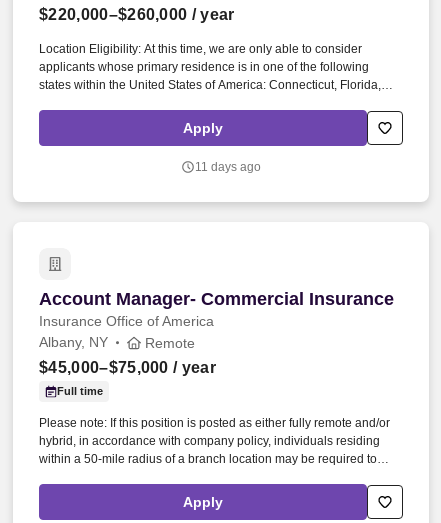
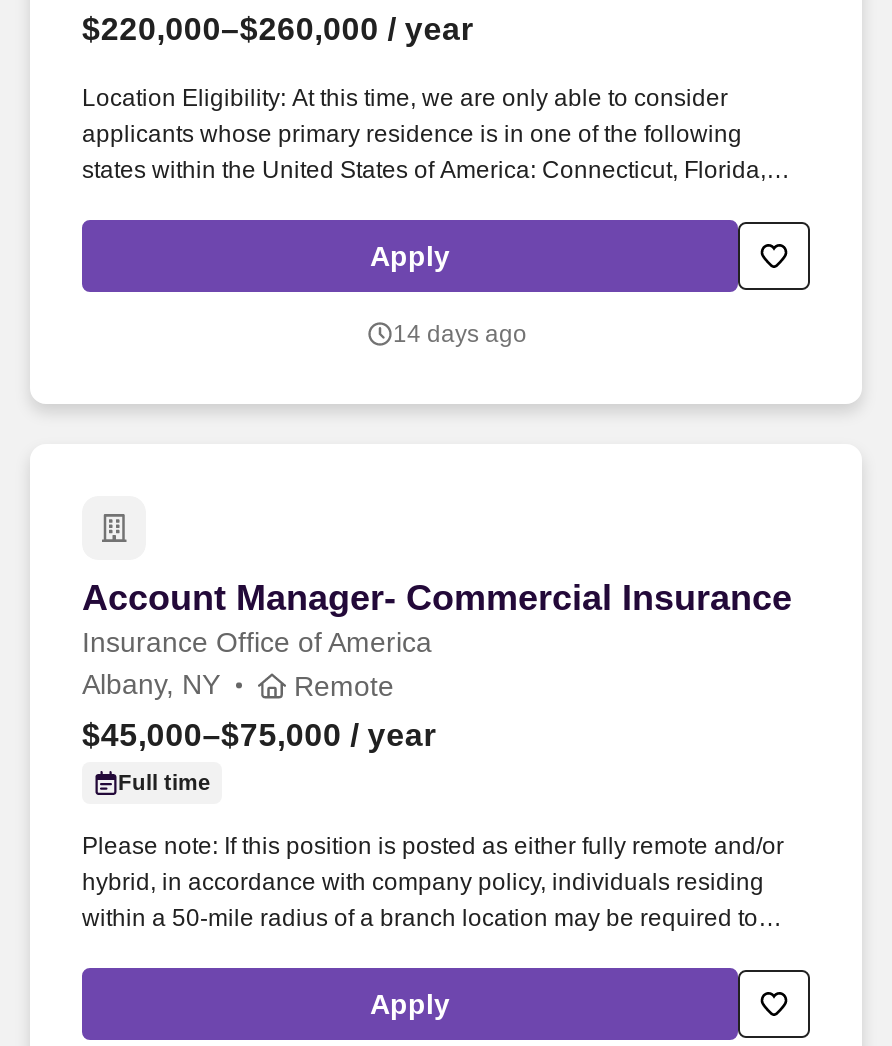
[195,160,261,174] 11 days ago -> [393,320,527,348] 14 days ago

